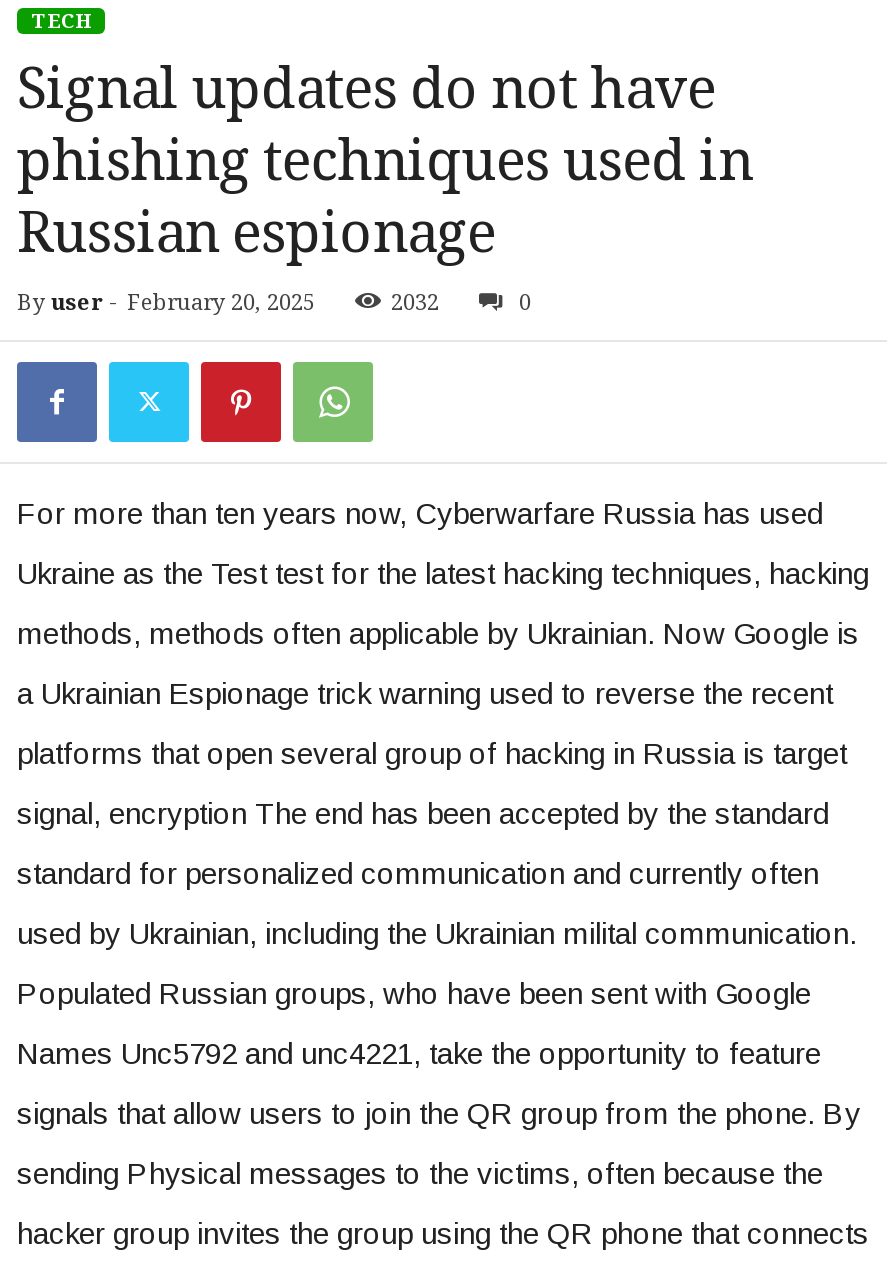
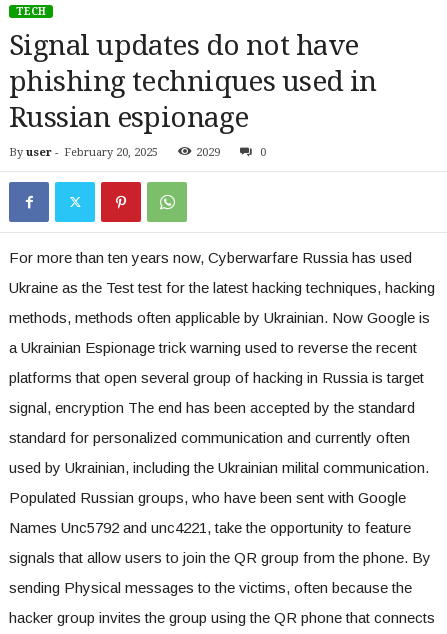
[391,290,439,316] 2032 -> [196,146,220,159] 2029

